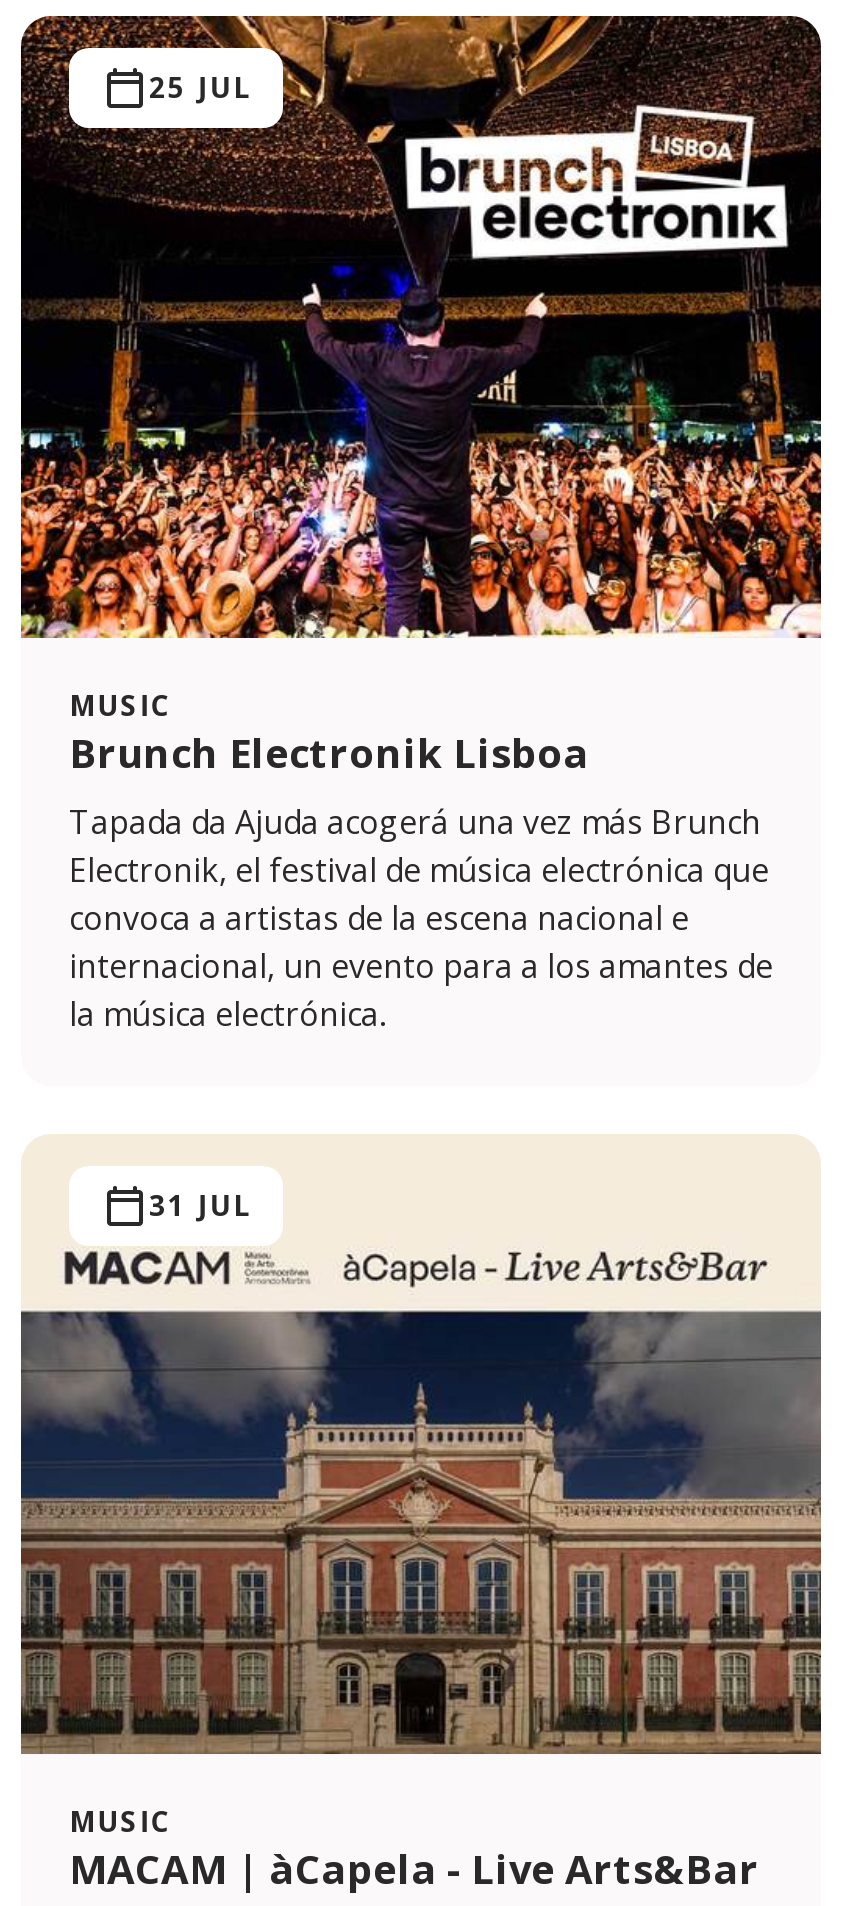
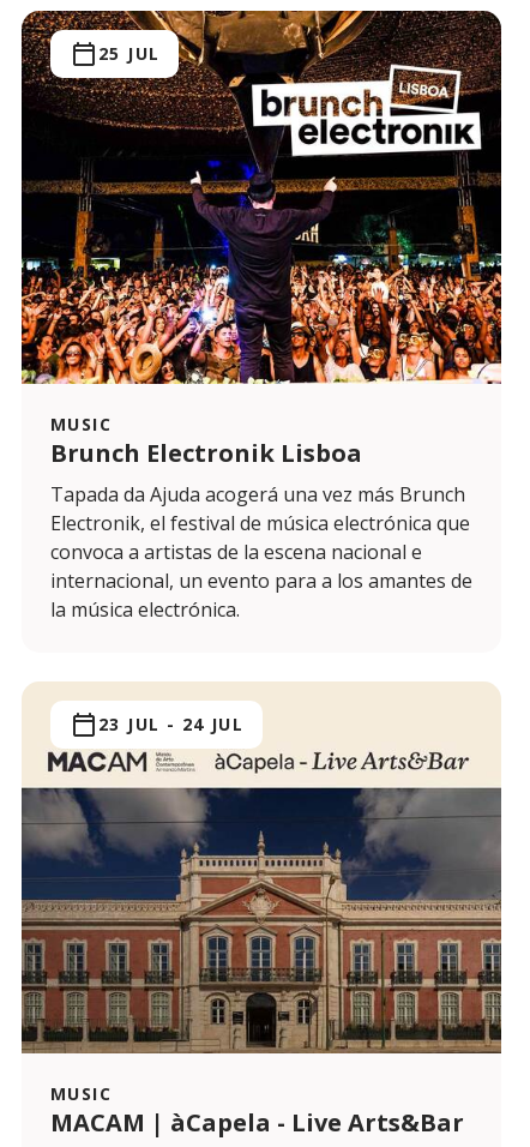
[149,1187,252,1225] 31 JUL -> [98,713,243,736] 23 JUL - 24 JUL

